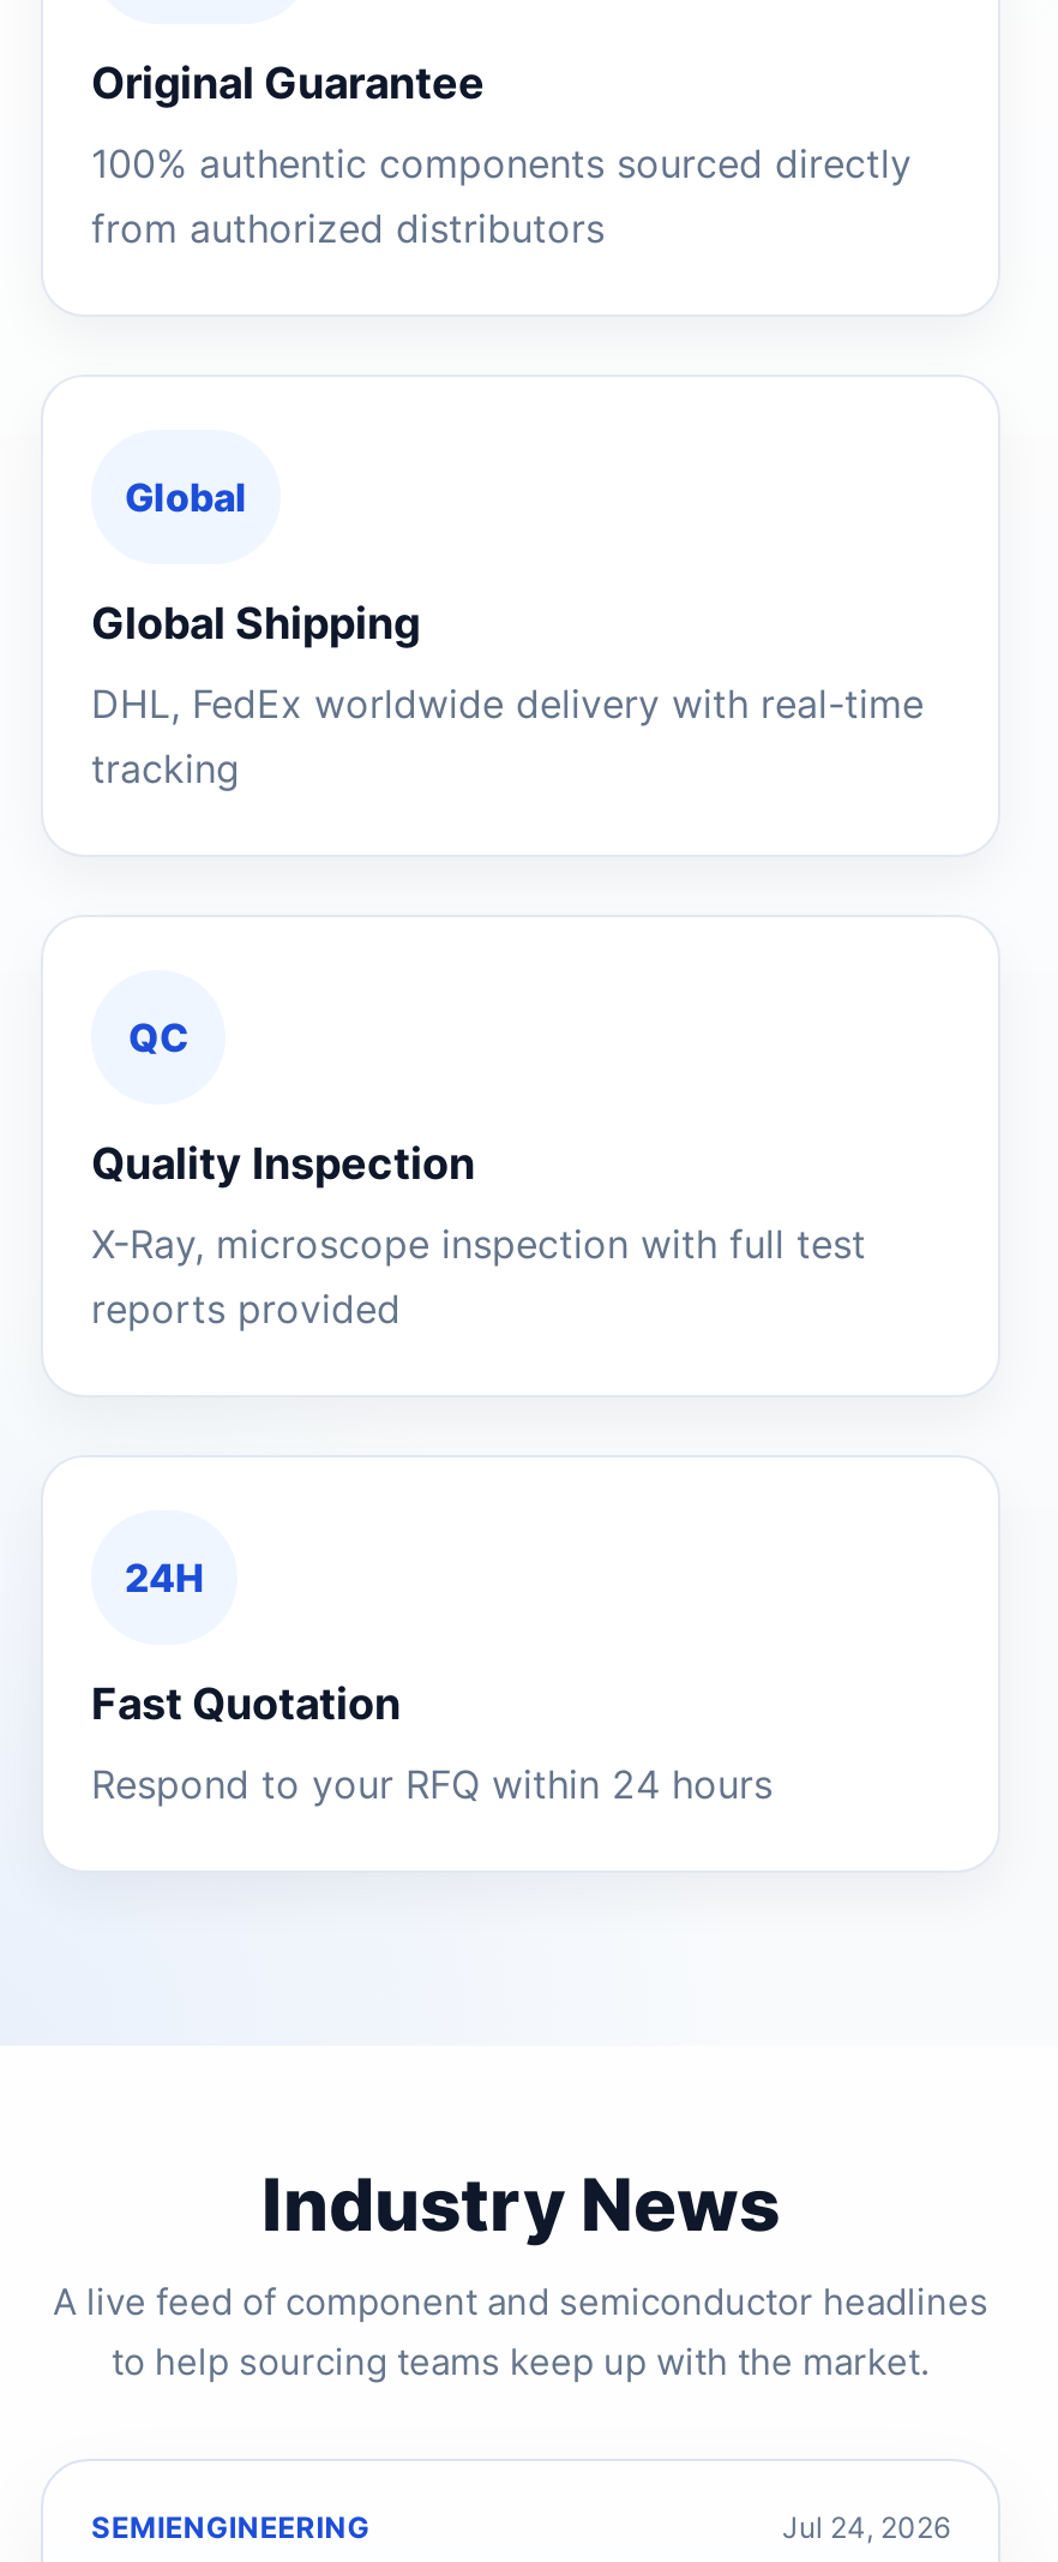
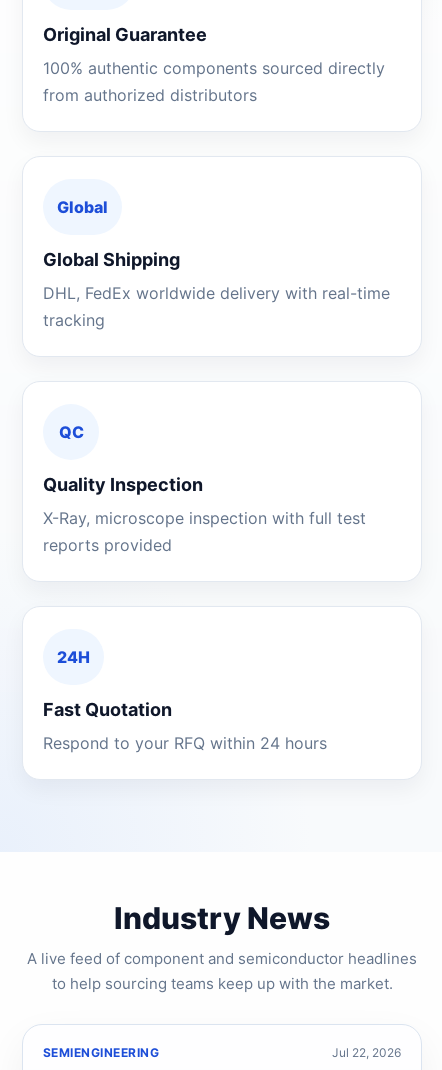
[782,2509,950,2545] Jul 24, 2026 -> [332,1045,401,1060] Jul 22, 2026

